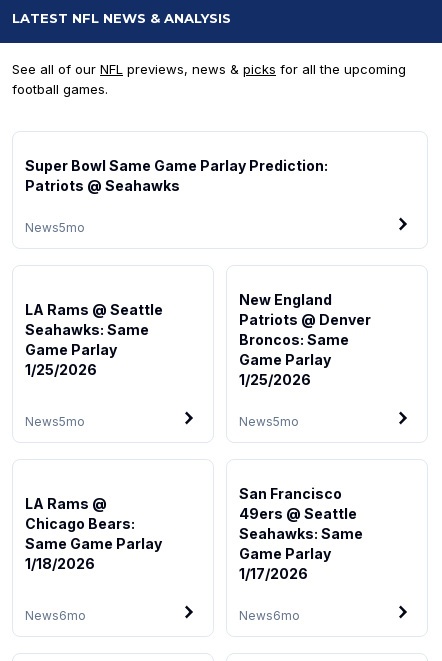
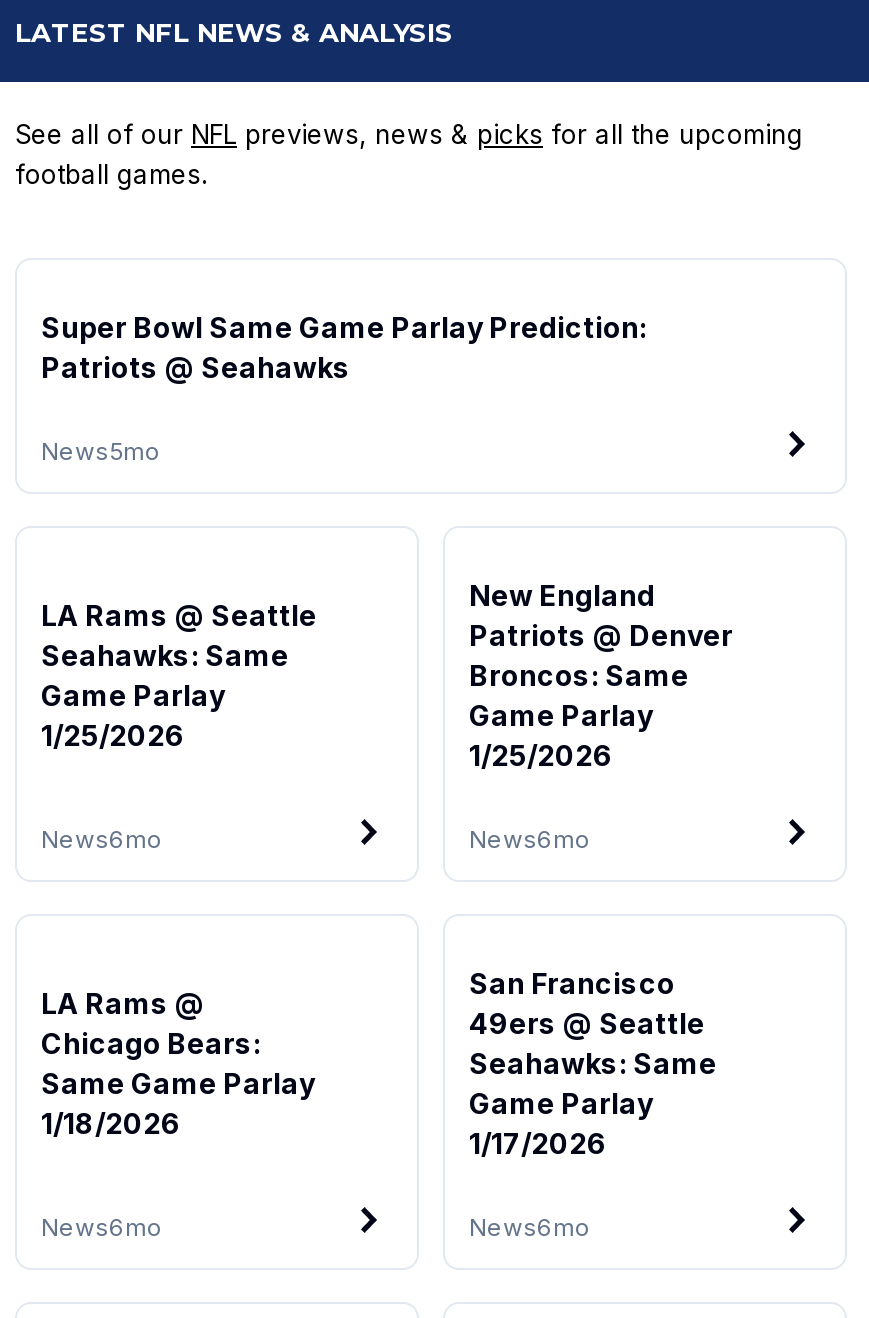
[25,414,85,429] News5mo -> [41,824,163,854] News6mo
[239,414,299,429] News5mo -> [469,824,591,854] News6mo

